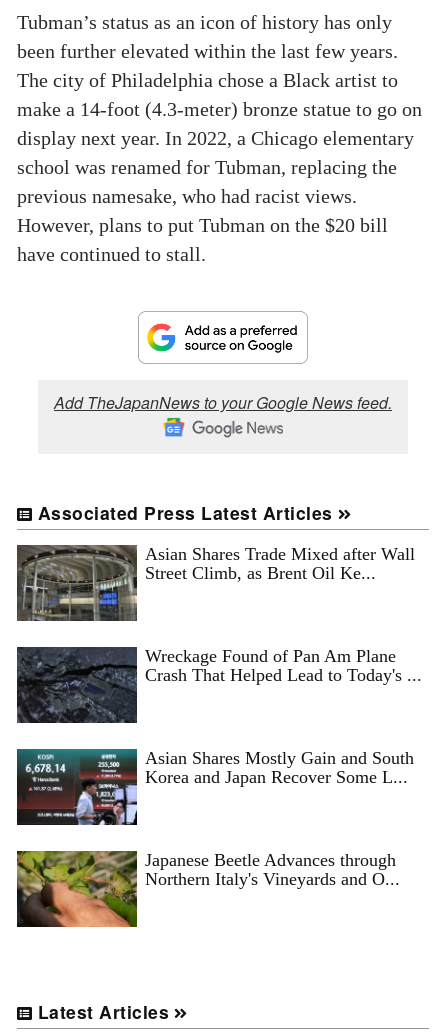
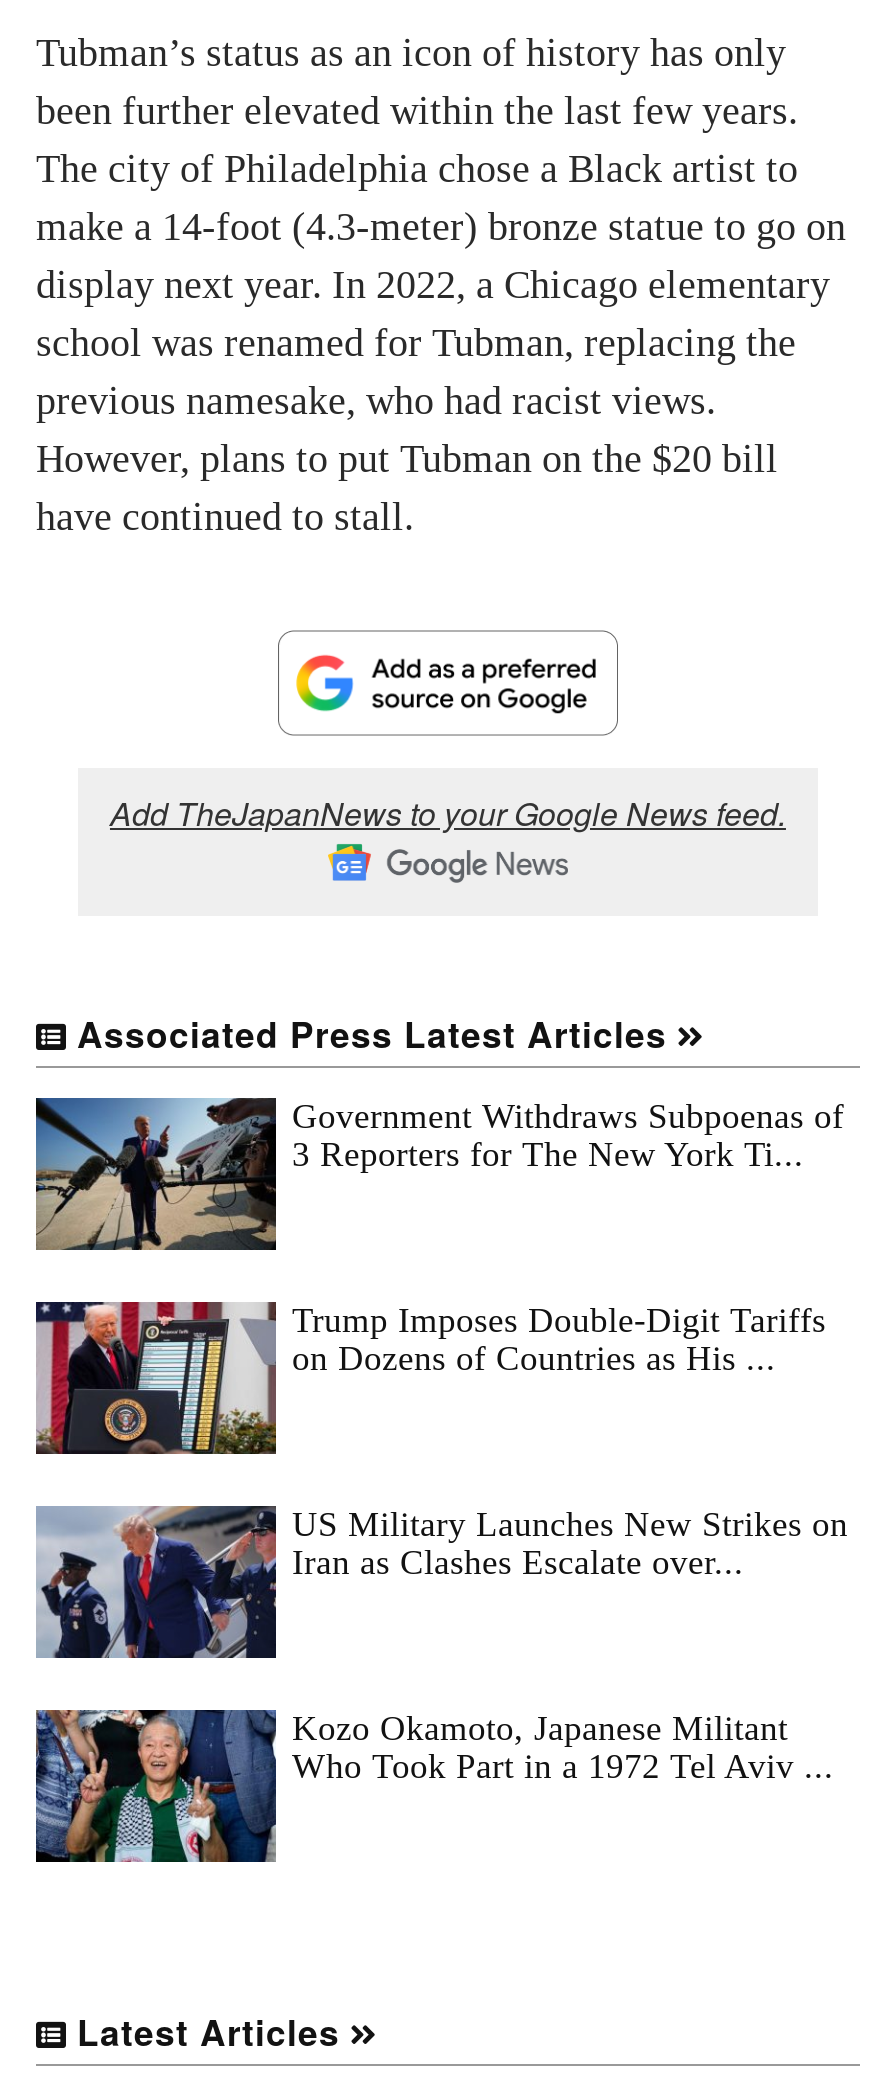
[16,544,415,622] [image] | Asian Shares Trade Mixed after Wall | Street Climb, as Brent Oil Ke... -> [34,1095,844,1252] [image] | Government Withdraws Subpoenas of | 3 Reporters for The New York Ti...
[17,646,422,724] [image] | Wreckage Found of Pan Am Plane | Crash That Helped Lead to Today's ... -> [36,1299,826,1454] [image] | Trump Imposes Double-Digit Tariffs | on Dozens of Countries as His ...
[16,748,414,826] [image] | Asian Shares Mostly Gain and South | Korea and Japan Recover Some L... -> [36,1503,848,1660] [image] | US Military Launches New Strikes on | Iran as Clashes Escalate over...
[16,850,400,928] [image] | Japanese Beetle Advances through | Northern Italy's Vineyards and O... -> [34,1707,834,1864] [image] | Kozo Okamoto, Japanese Militant | Who Took Part in a 1972 Tel Aviv ...

